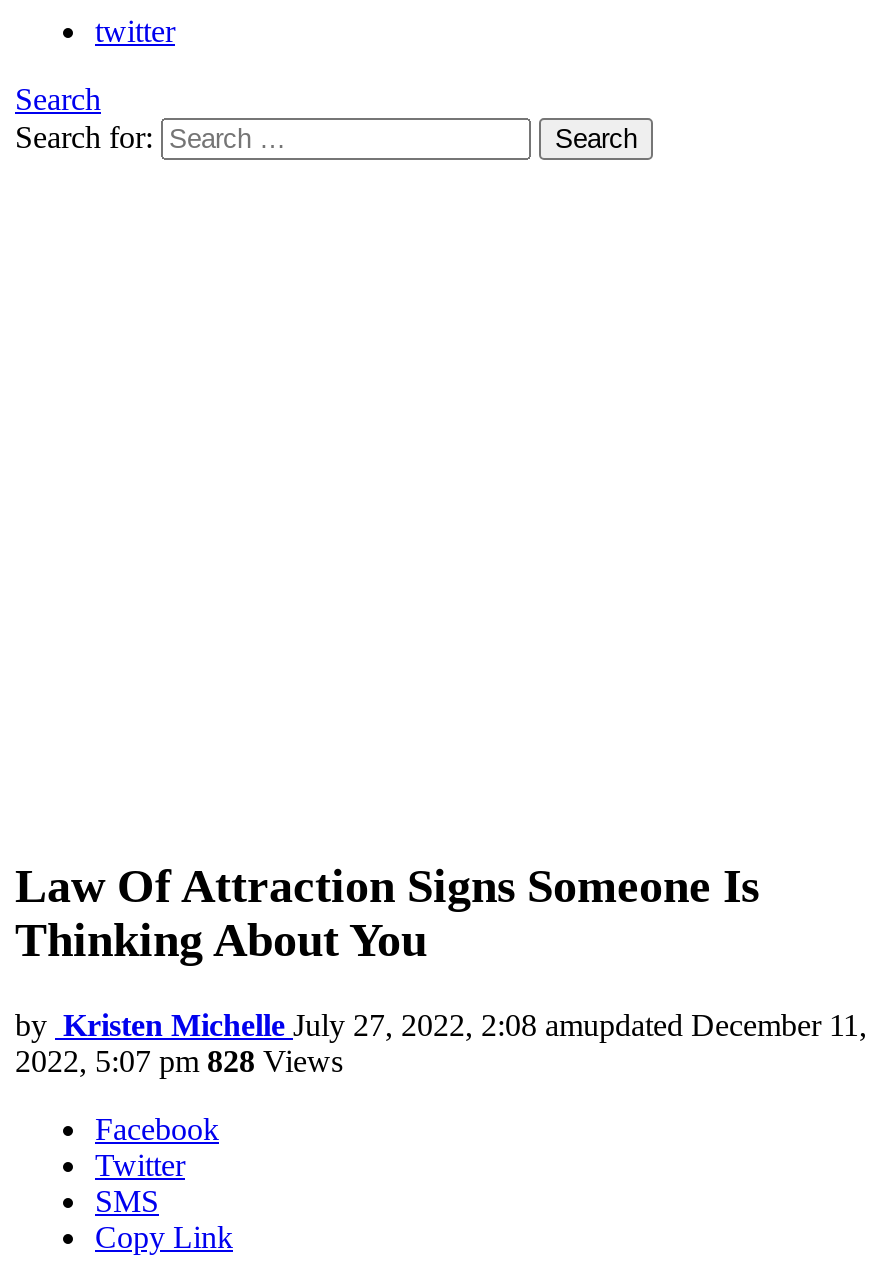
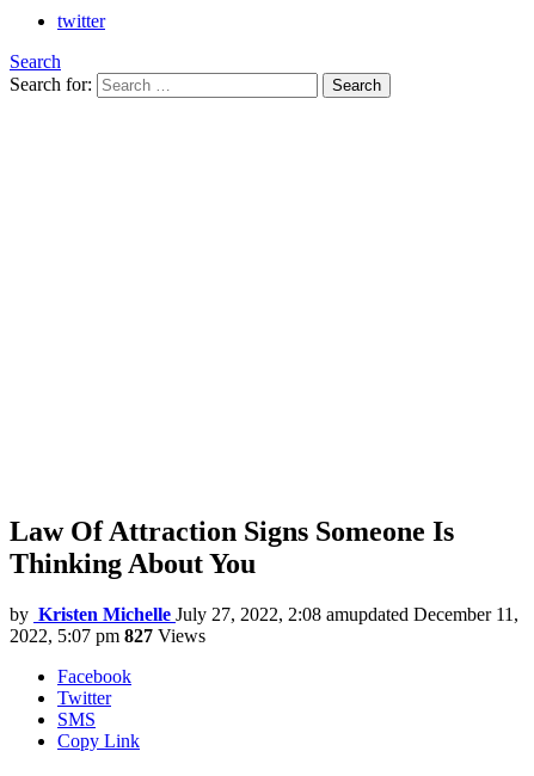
[15,1044,343,1078] 2022, 5:07 pm 828 Views -> [10,625,205,646] 2022, 5:07 pm 827 Views

